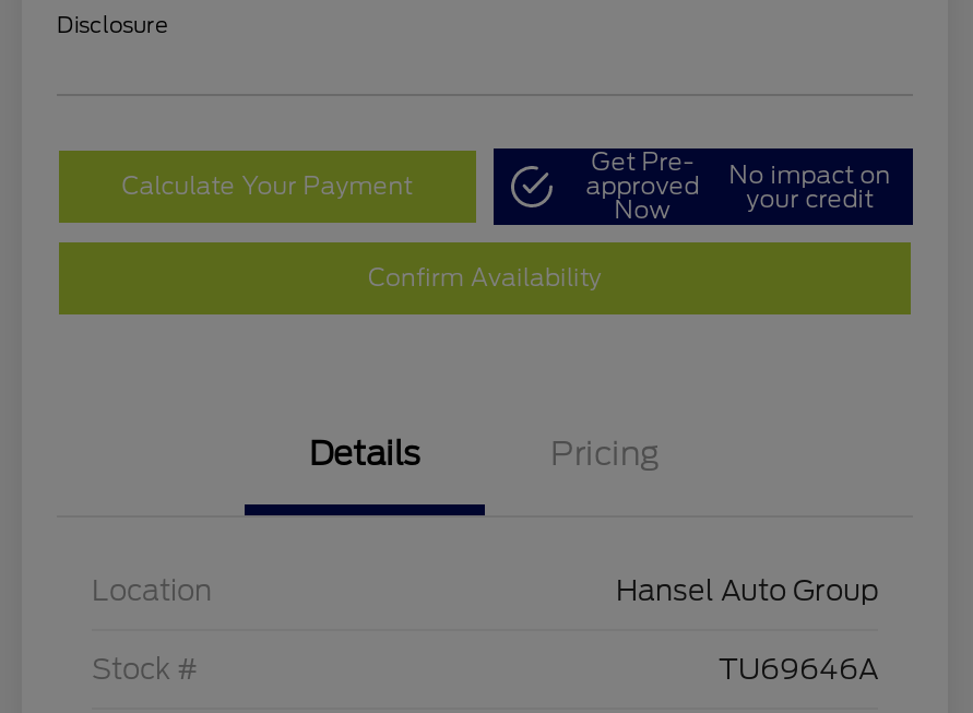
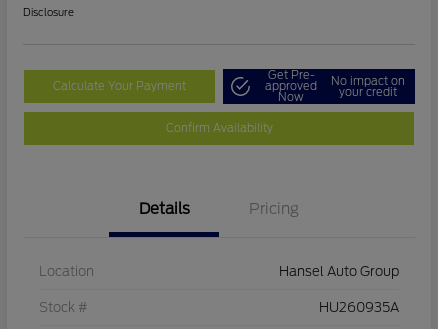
[719,653,878,686] TU69646A -> [319,300,399,315] HU260935A

